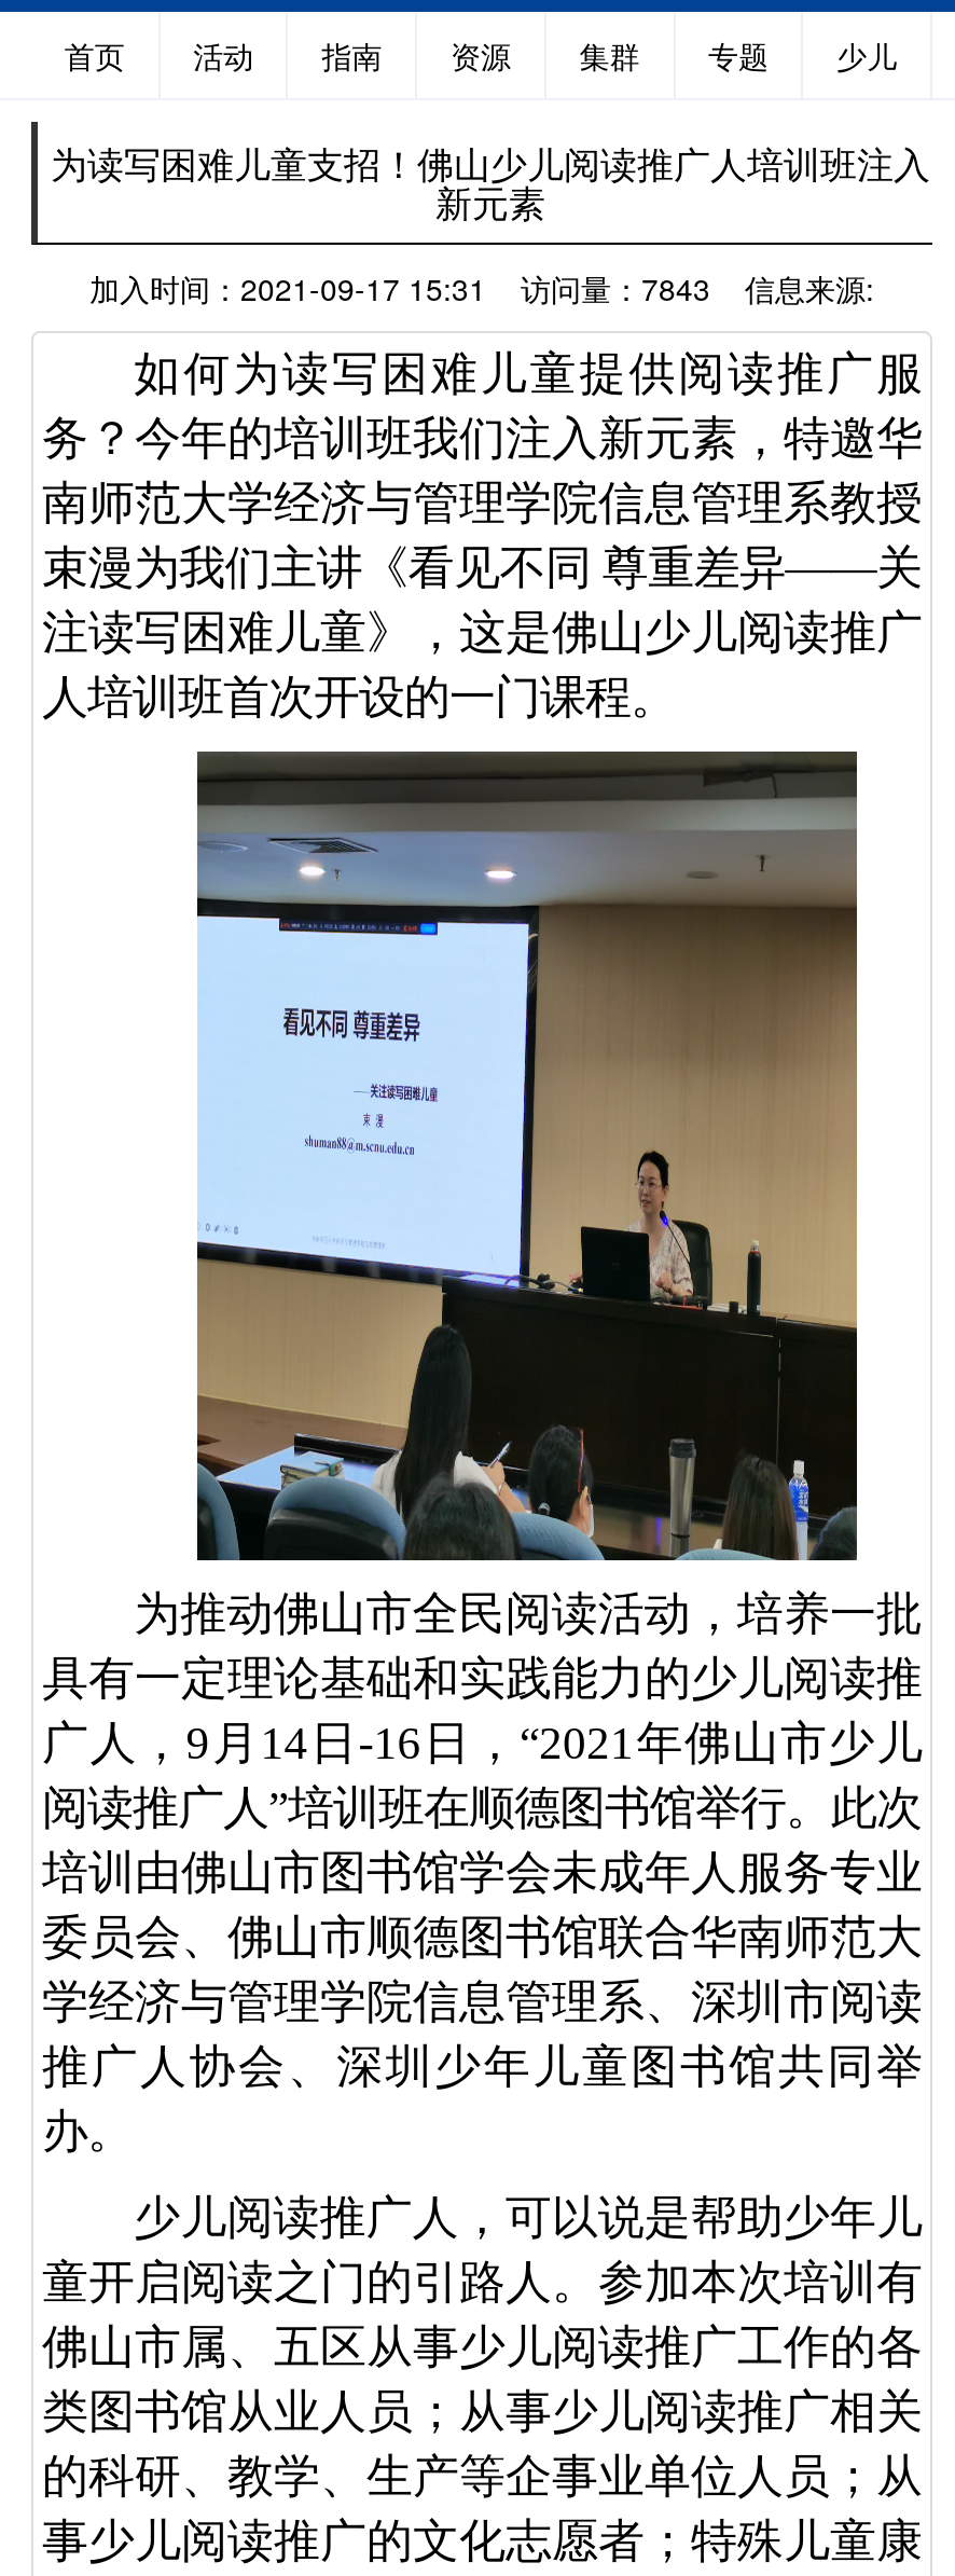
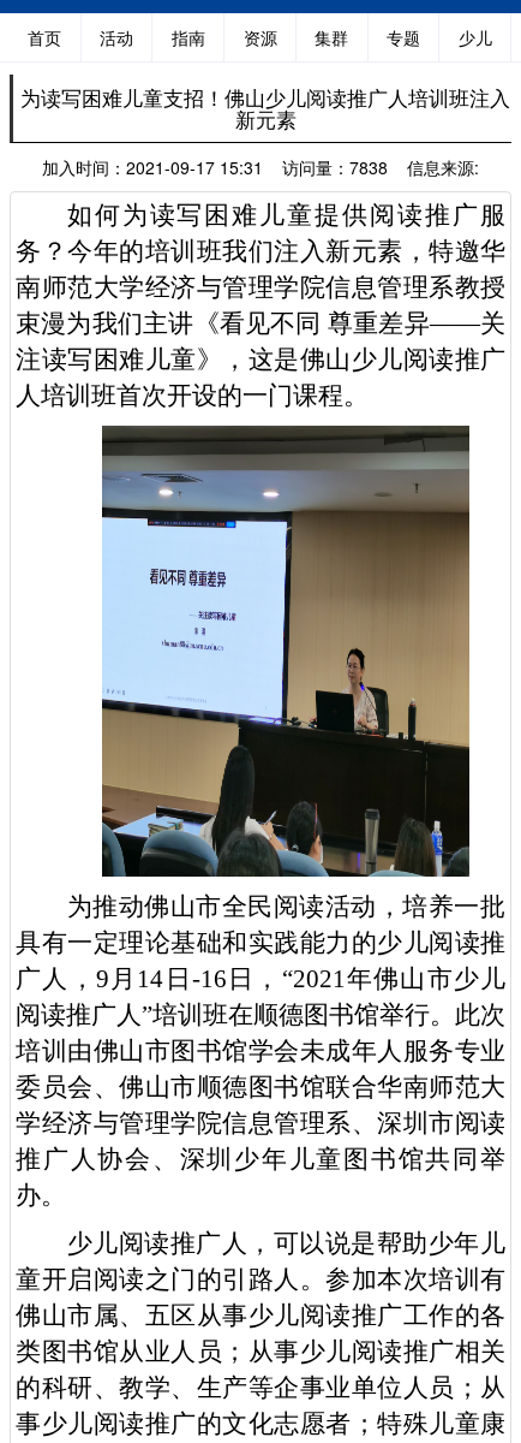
[89,266,874,309] 加入时间：2021-09-17 15:31 访问量：7843 信息来源: -> [42,155,479,179] 加入时间：2021-09-17 15:31 访问量：7838 信息来源:

